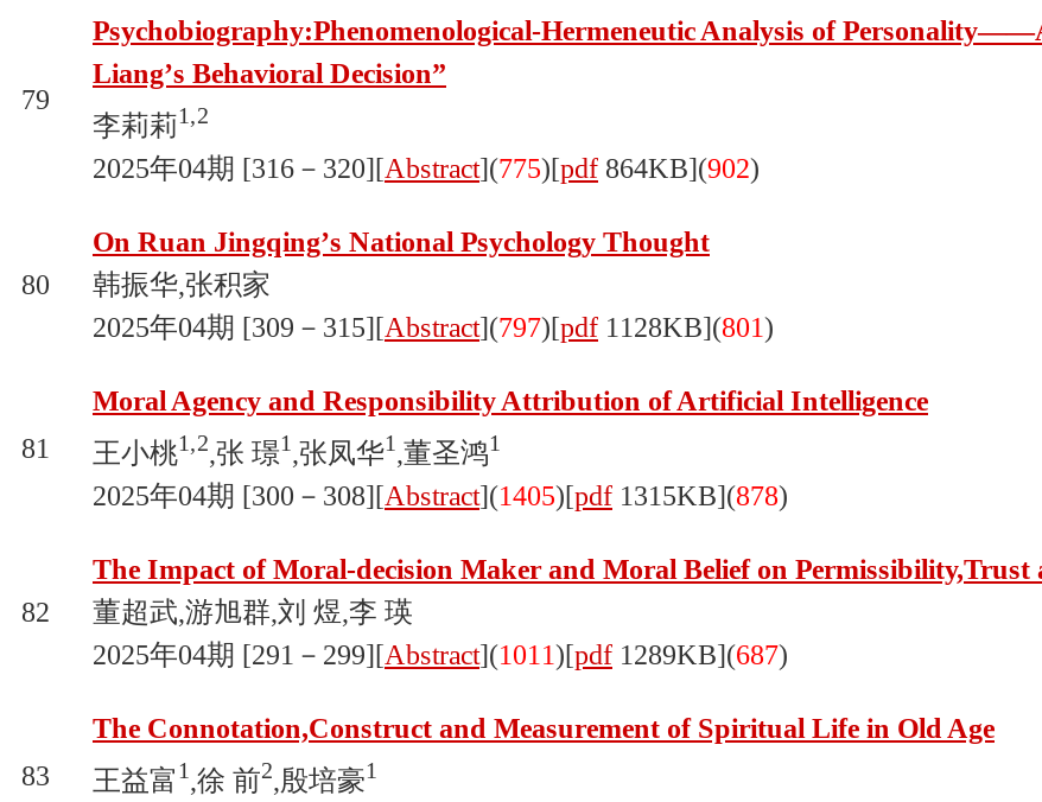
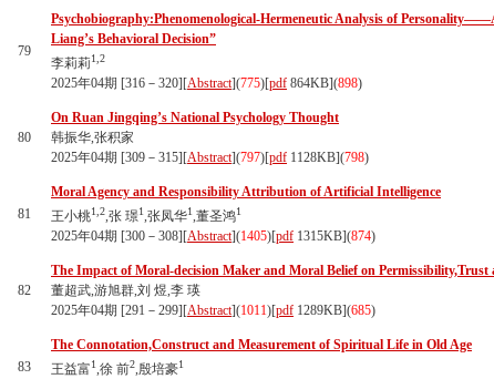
[93,152,760,185] 2025年04期 [316－320][Abstract](775)[pdf 864KB](902) -> [51,75,362,91] 2025年04期 [316－320][Abstract](775)[pdf 864KB](898)
[93,311,774,344] 2025年04期 [309－315][Abstract](797)[pdf 1128KB](801) -> [51,150,369,165] 2025年04期 [309－315][Abstract](797)[pdf 1128KB](798)
[93,479,788,513] 2025年04期 [300－308][Abstract](1405)[pdf 1315KB](878) -> [51,228,375,244] 2025年04期 [300－308][Abstract](1405)[pdf 1315KB](874)
[93,638,788,671] 2025年04期 [291－299][Abstract](1011)[pdf 1289KB](687) -> [51,303,375,318] 2025年04期 [291－299][Abstract](1011)[pdf 1289KB](685)

